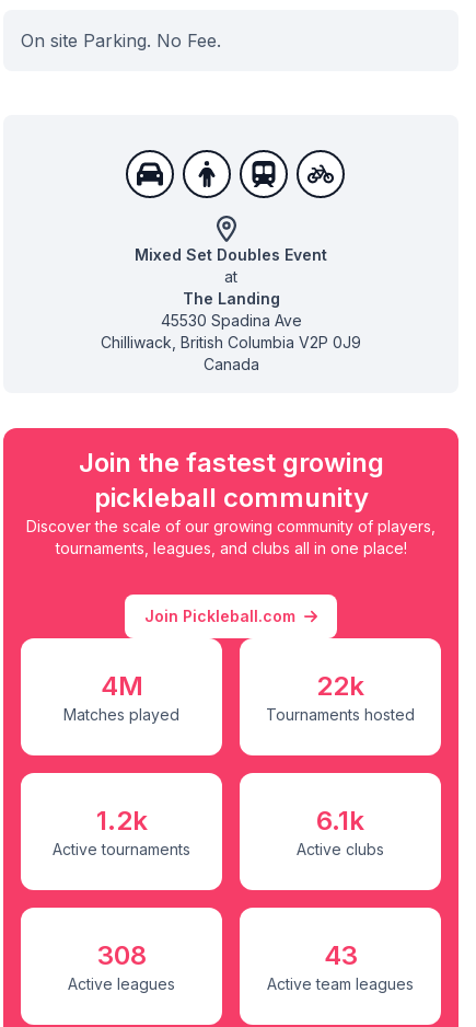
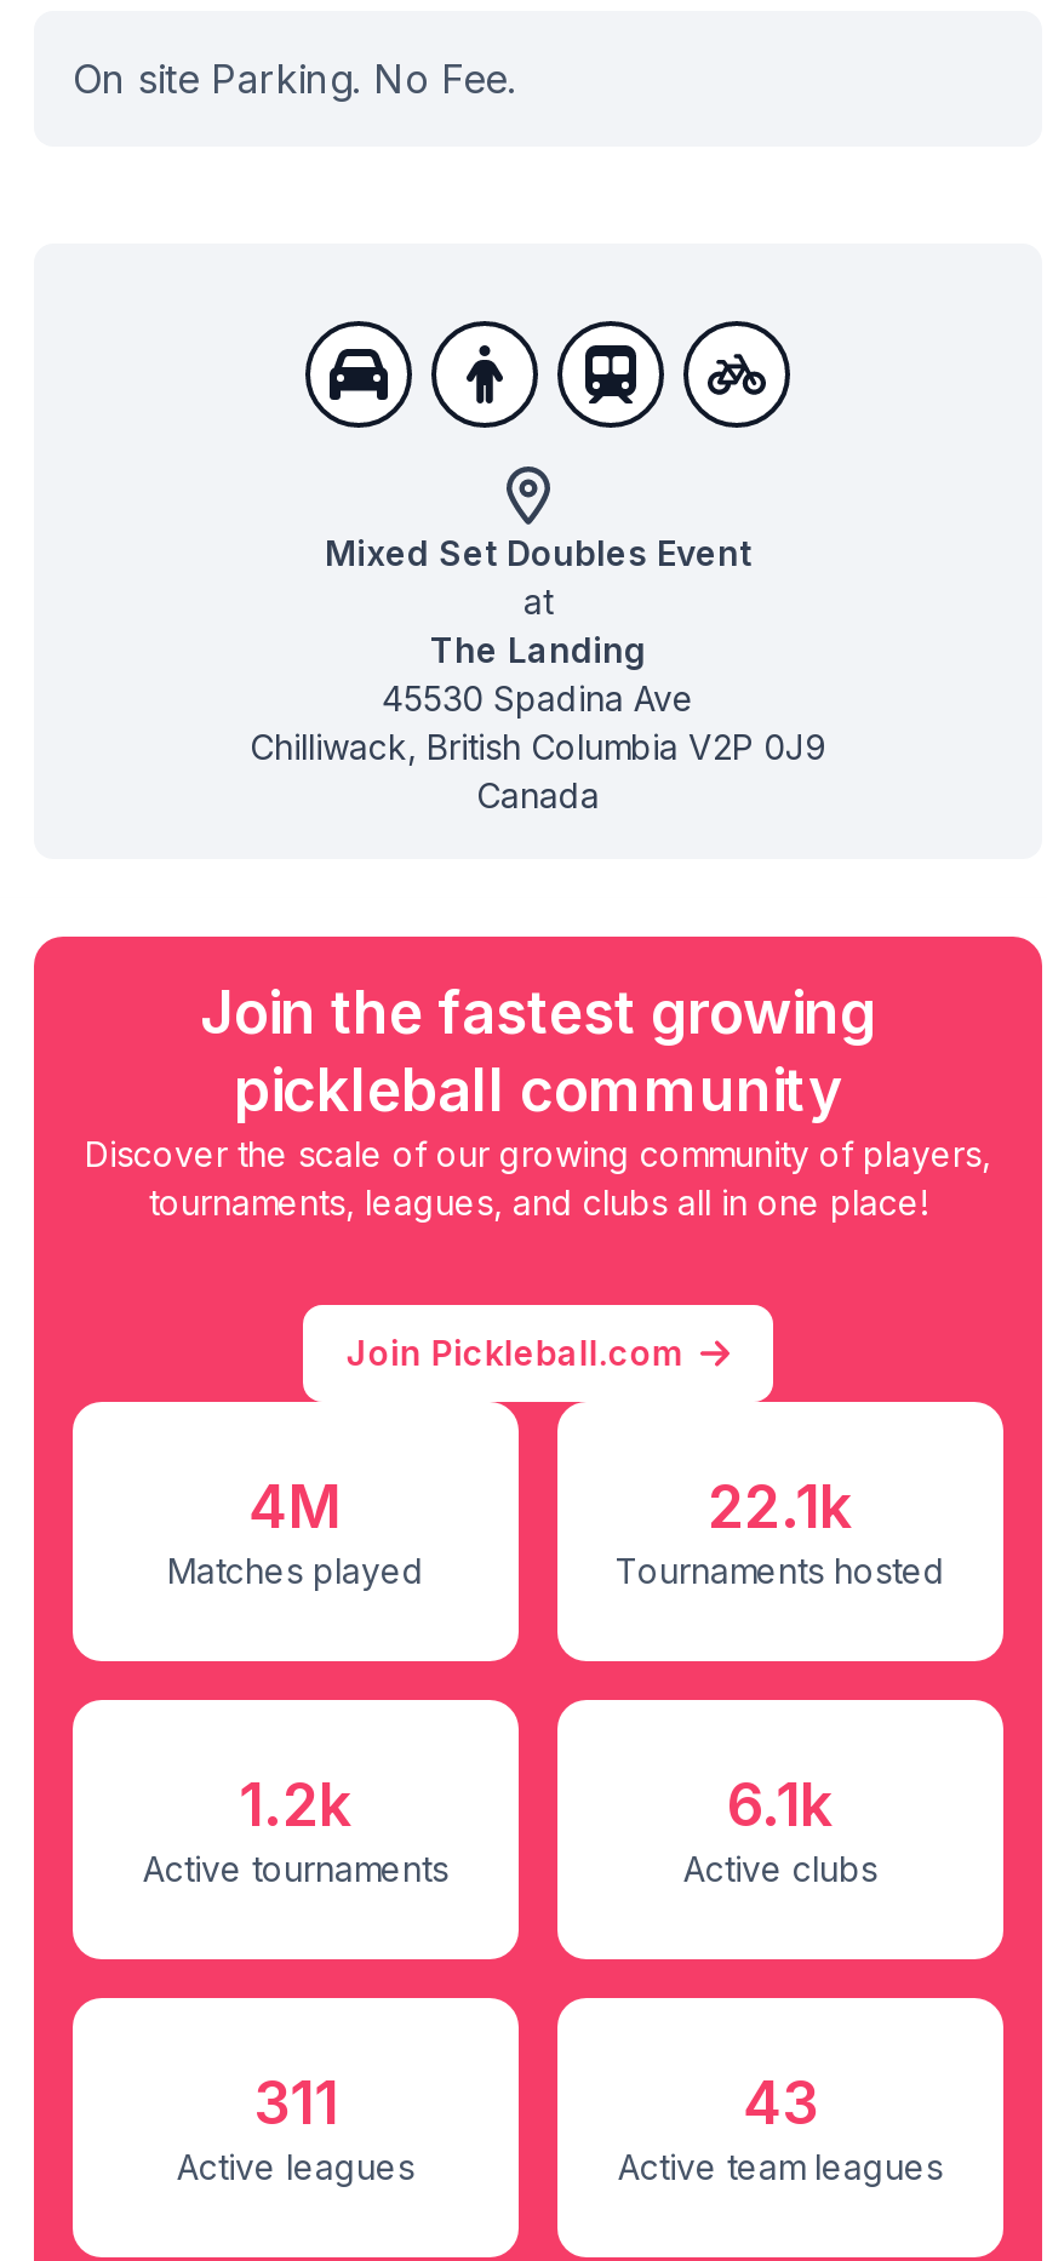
[316,670,364,701] 22k -> [708,1471,853,1541] 22.1k
[97,939,146,971] 308 -> [253,2067,338,2137] 311

